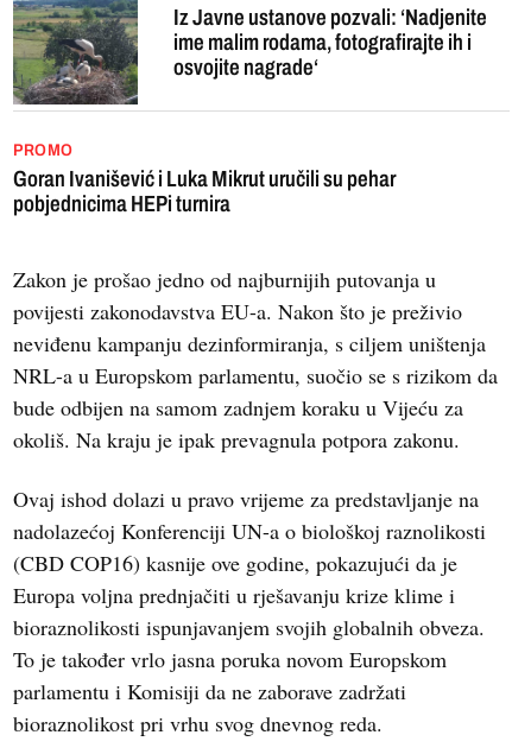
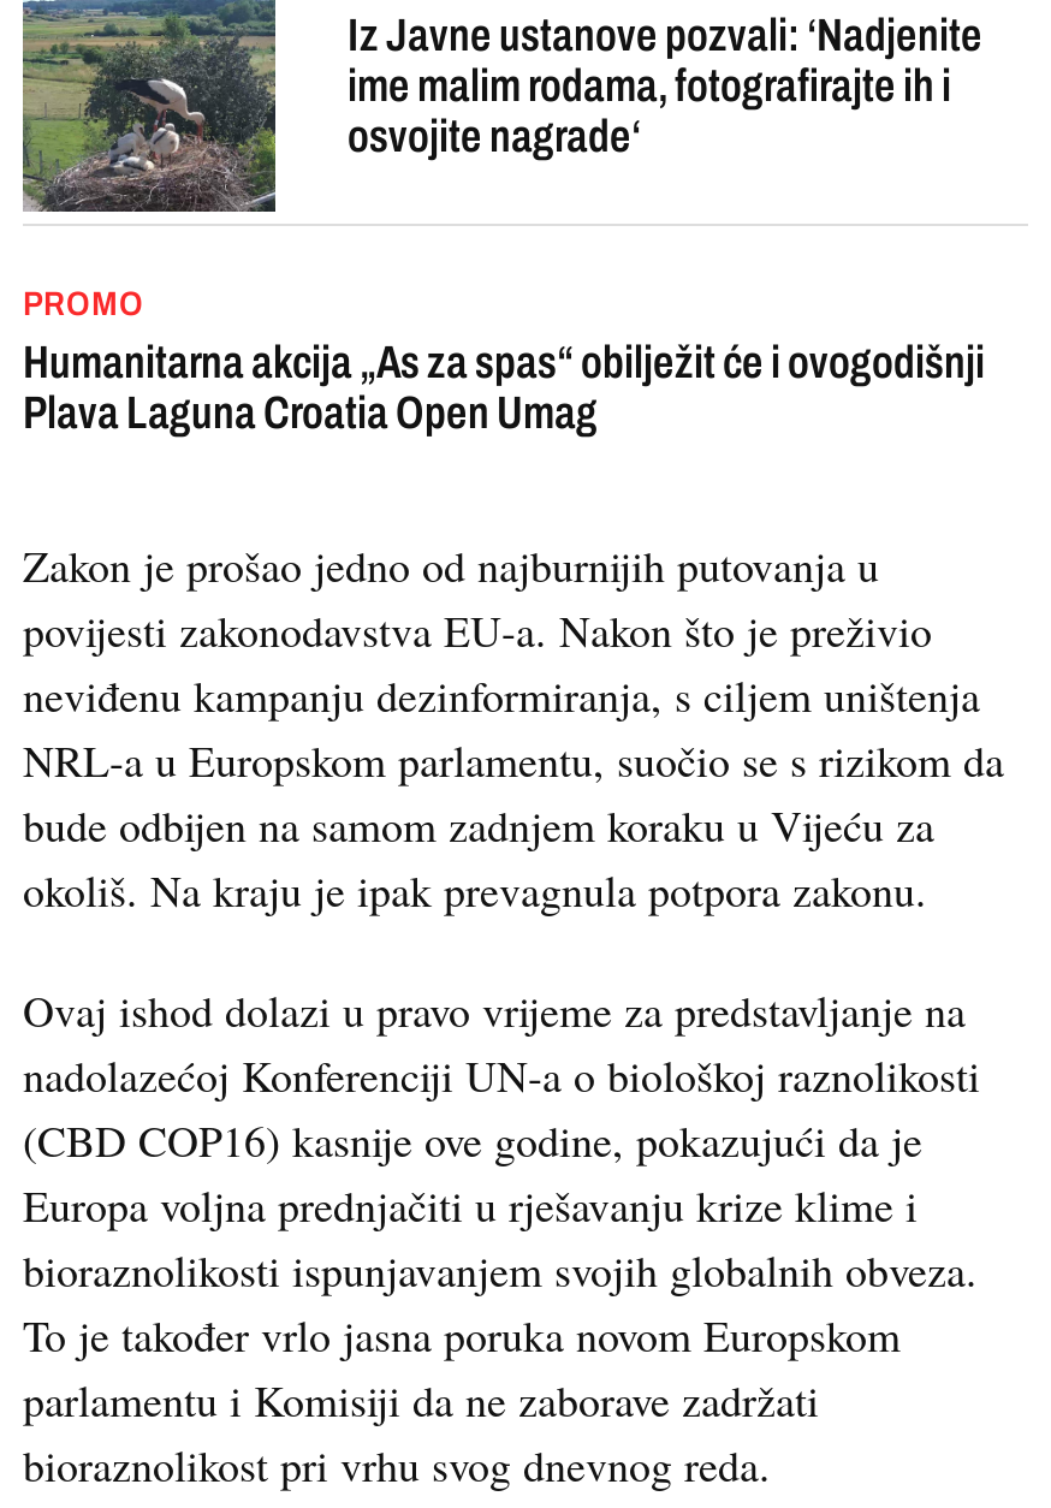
[13,166,396,216] Goran Ivanišević i Luka Mikrut uručili su pehar | pobjednicima HEPi turnira -> [23,337,985,438] Humanitarna akcija „As za spas“ obilježit će i ovogodišnji | Plava Laguna Croatia Open Umag

